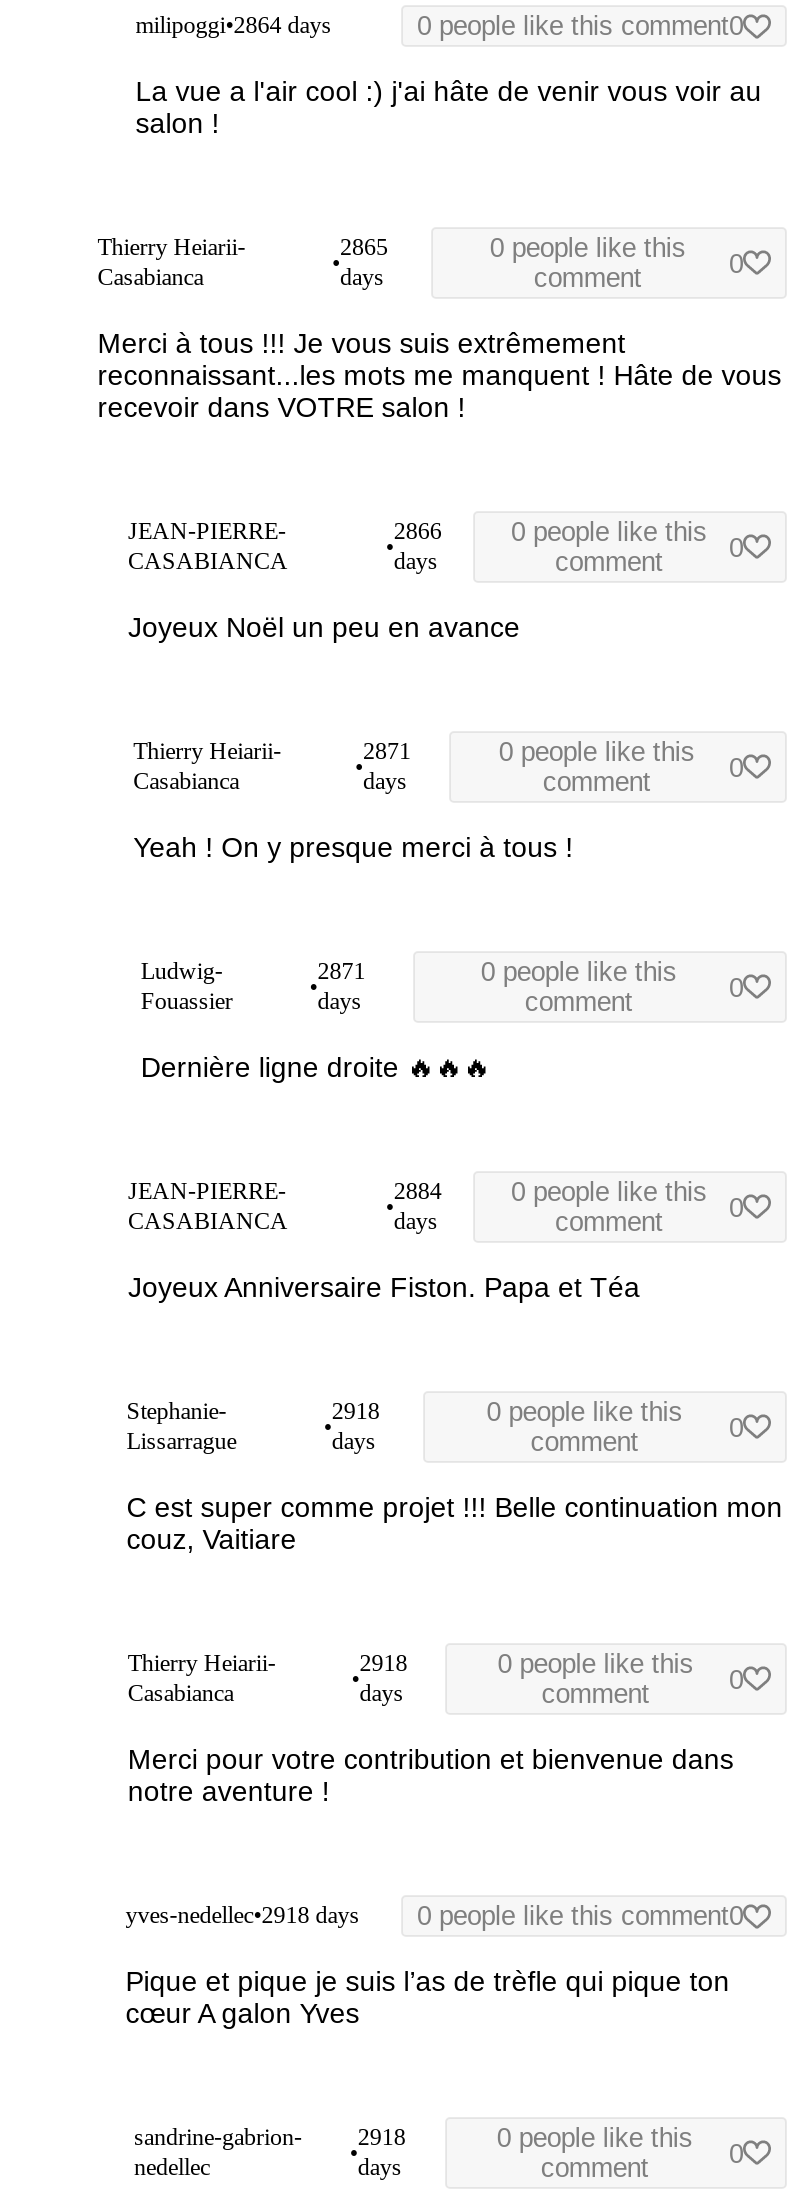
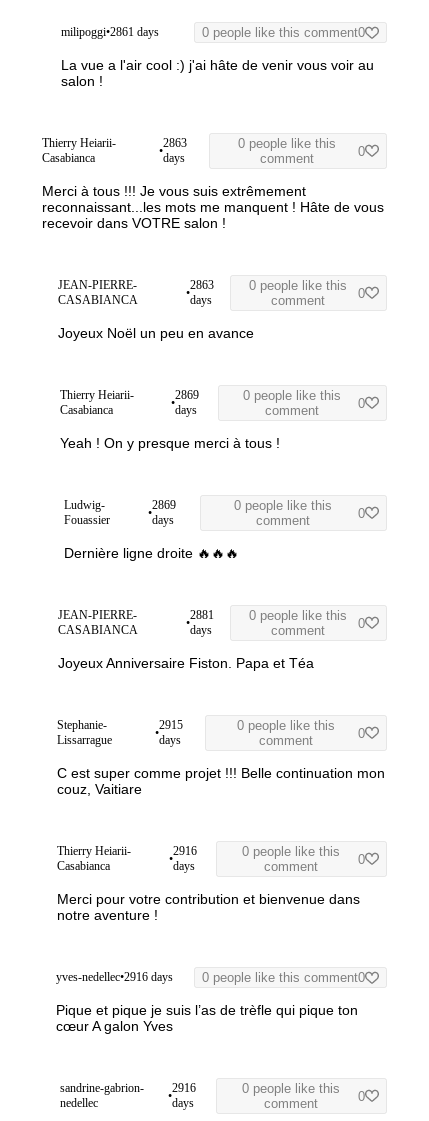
[136,11,332,39] milipoggi•2864 days -> [61,25,159,39] milipoggi•2861 days
[340,233,388,261] 2865 -> [163,136,187,150] 2863
[394,517,442,545] 2866 -> [190,278,214,292] 2863
[363,737,411,765] 2871 -> [175,388,199,402] 2869
[317,957,365,985] 2871 -> [152,498,176,512] 2869
[394,1177,442,1205] 2884 -> [190,608,214,622] 2881
[332,1397,380,1425] 2918 -> [159,718,183,732] 2915
[359,1649,407,1677] 2918 -> [173,844,197,858] 2916
[126,1901,360,1929] yves-nedellec•2918 days -> [56,970,173,984] yves-nedellec•2916 days
[134,2123,406,2151] sandrine-gabrion- 2918 -> [60,1081,196,1095] sandrine-gabrion- 2916

